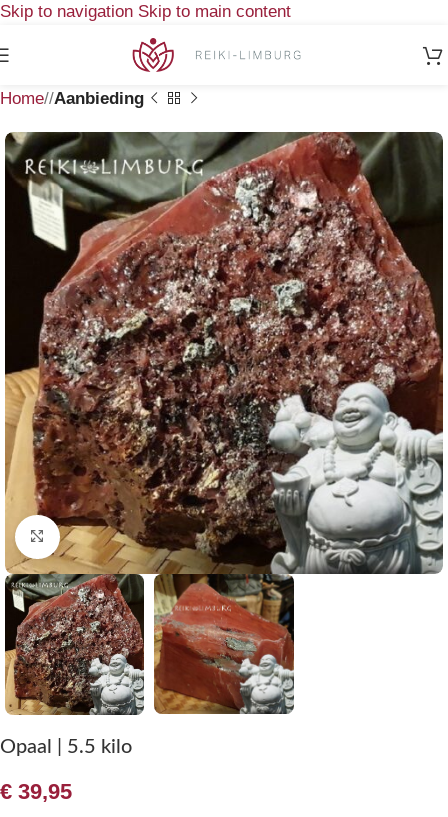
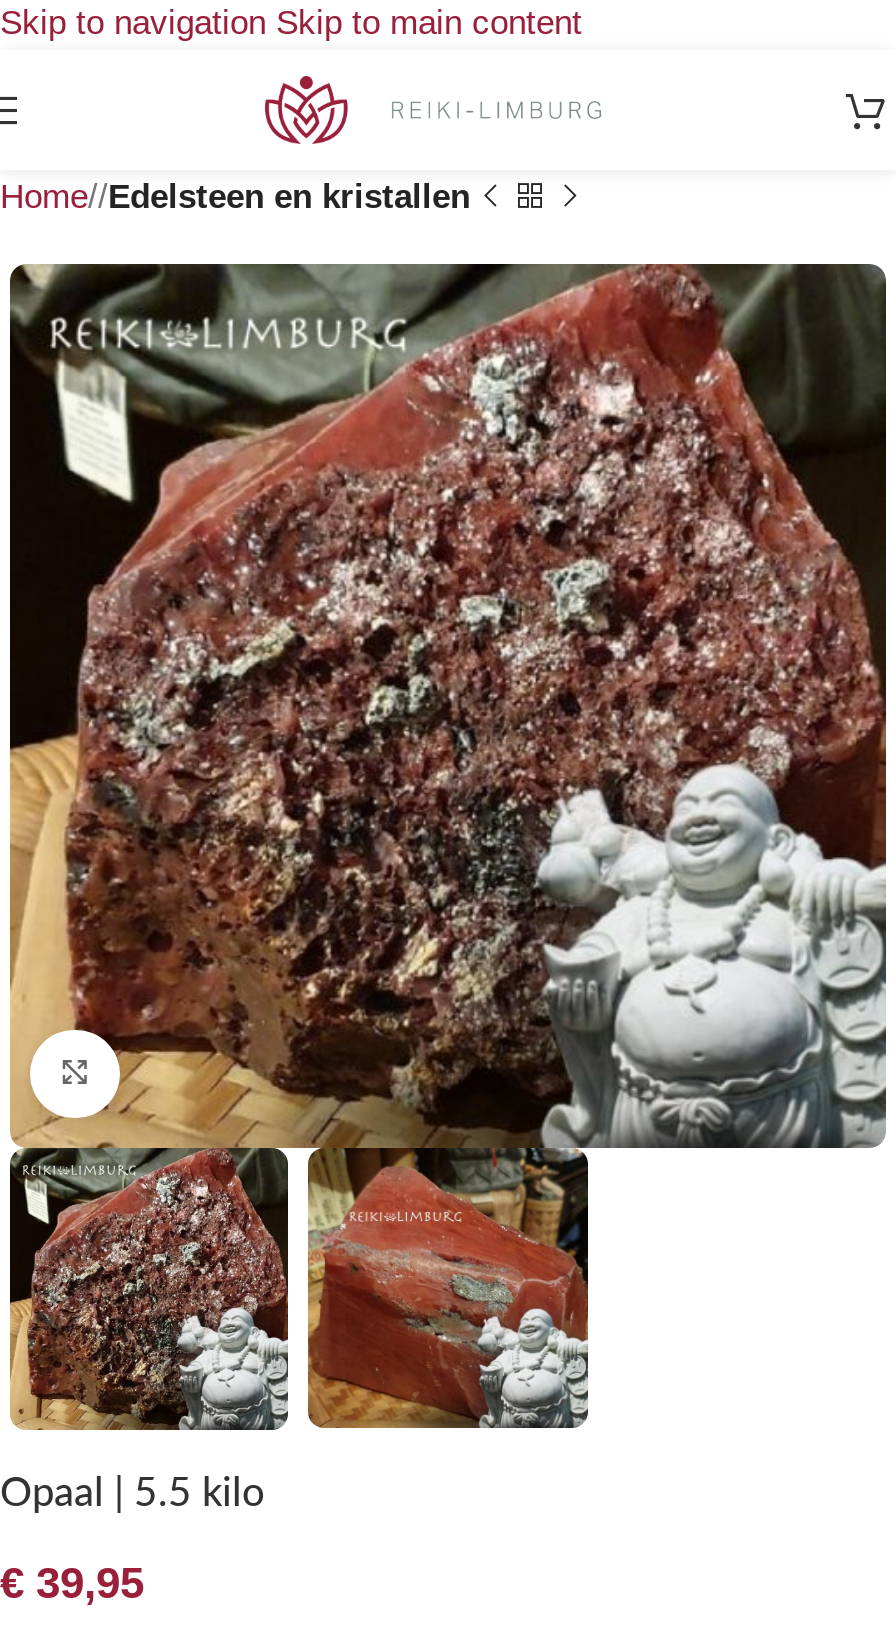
[0,89,144,108] Home/ Aanbieding -> [0,178,470,216] Home/ Edelsteen en kristallen

